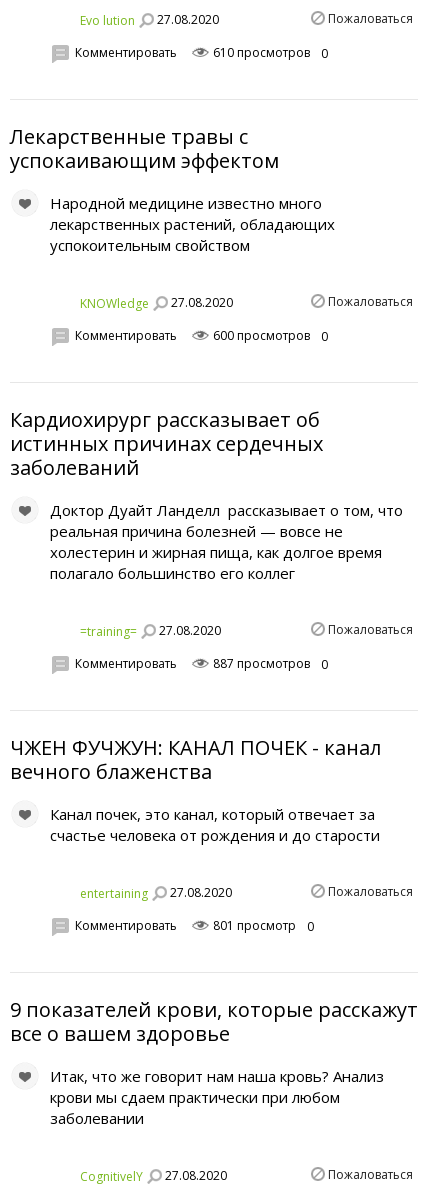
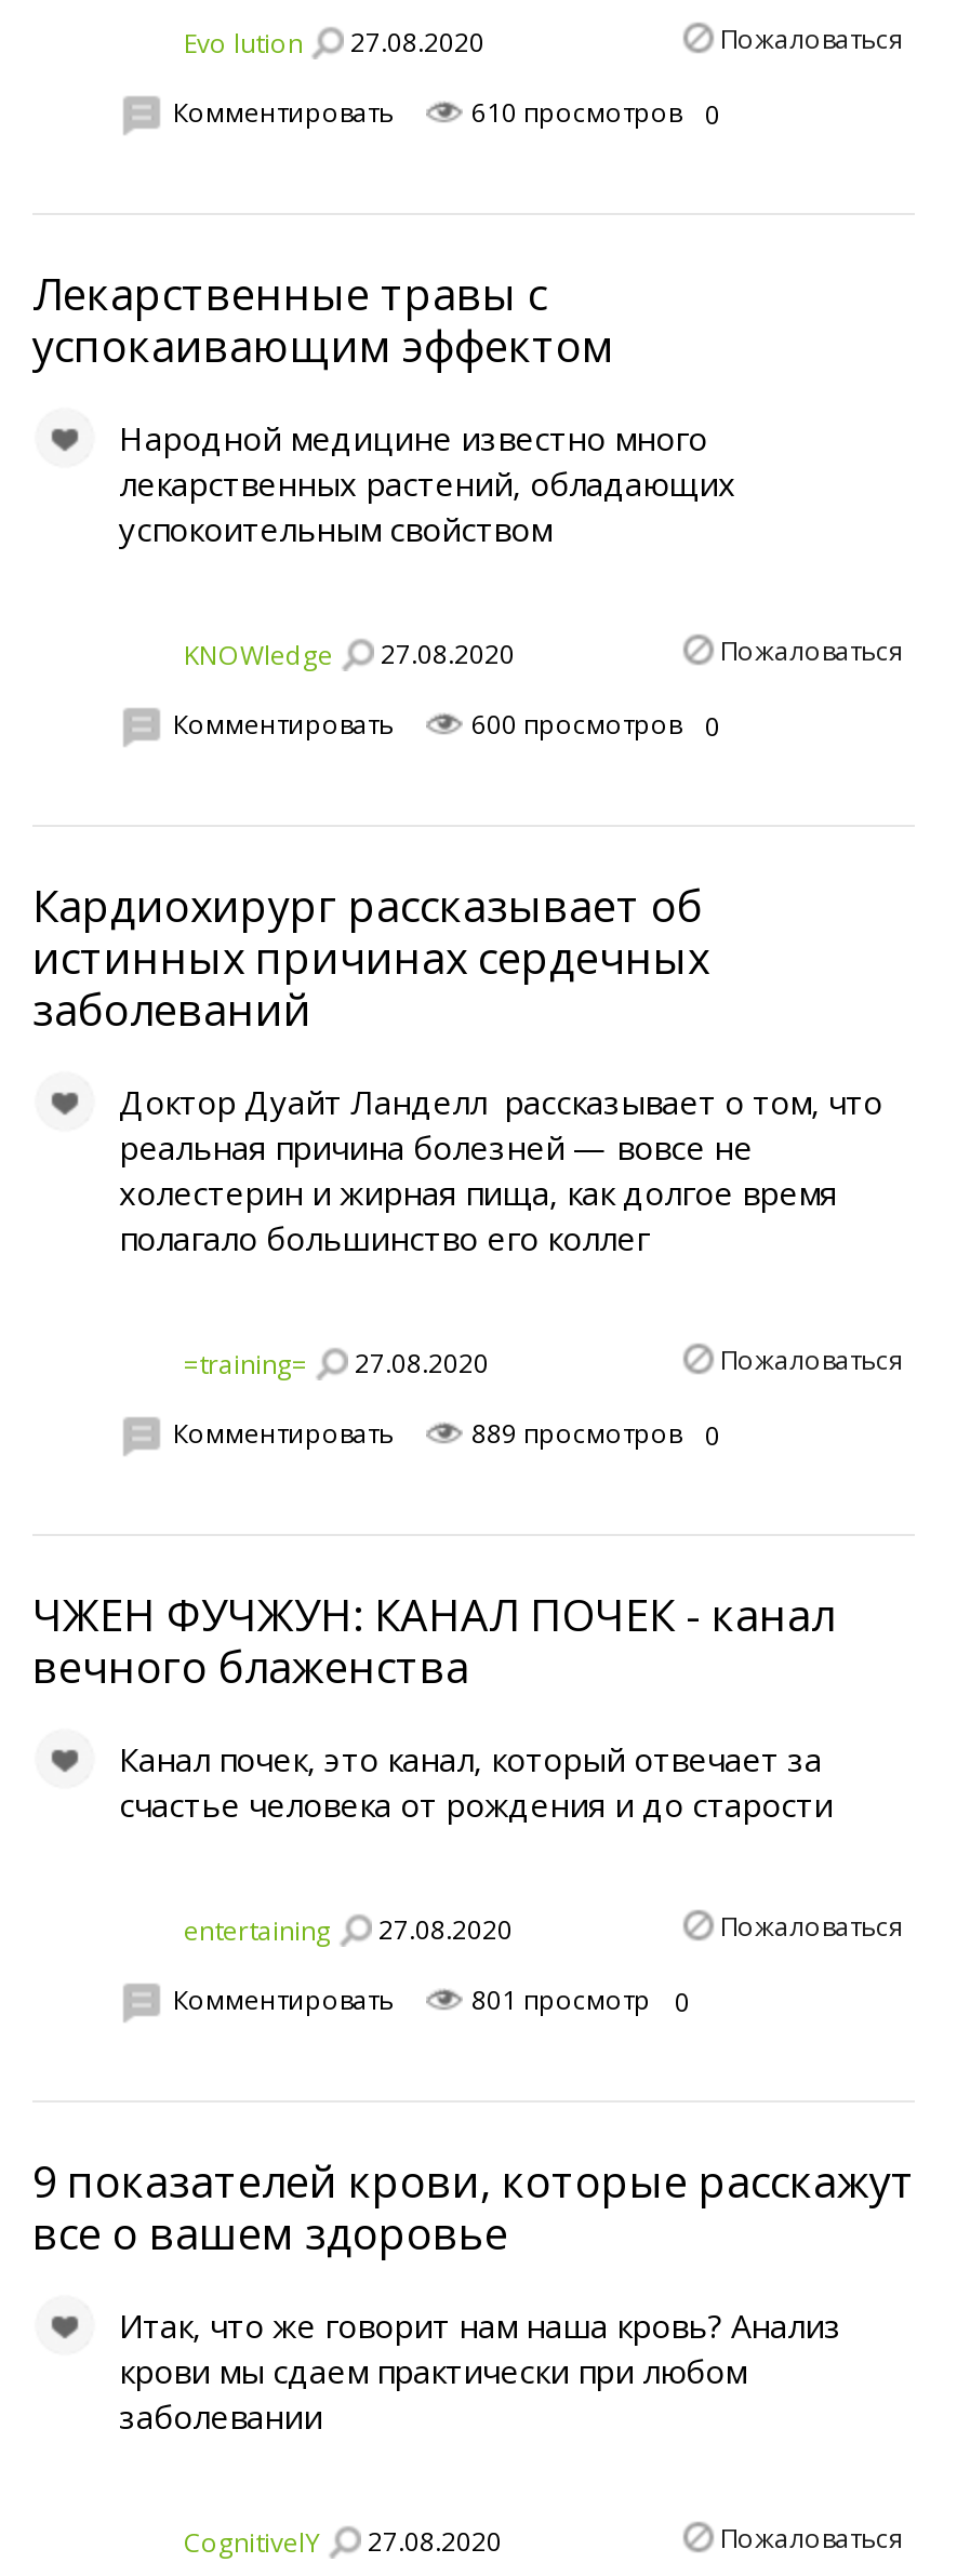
[75,655,328,673] Комментировать 887 просмотров 0 -> [173,1415,720,1454] Комментировать 889 просмотров 0

